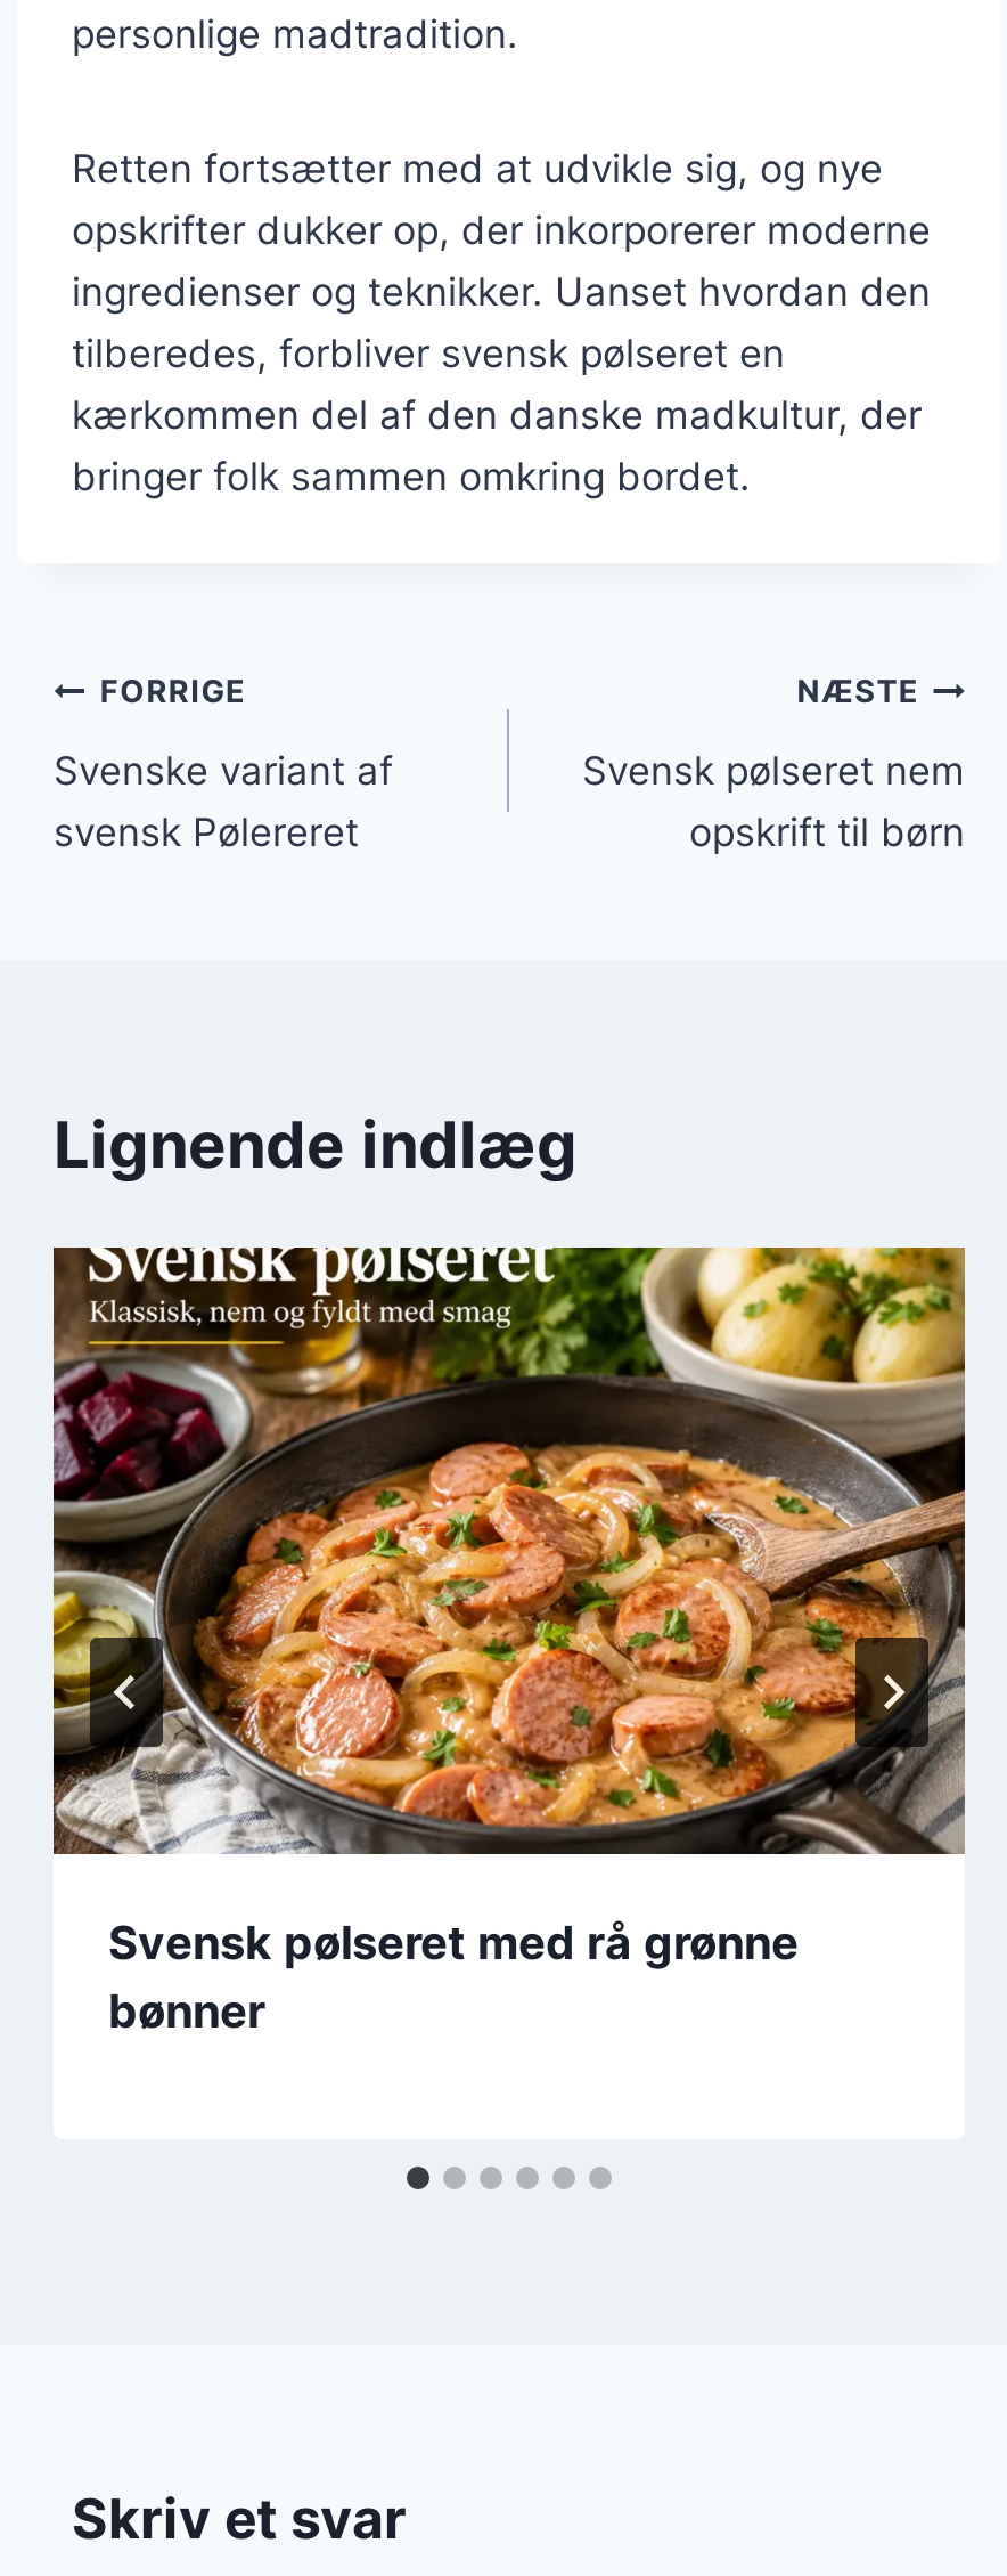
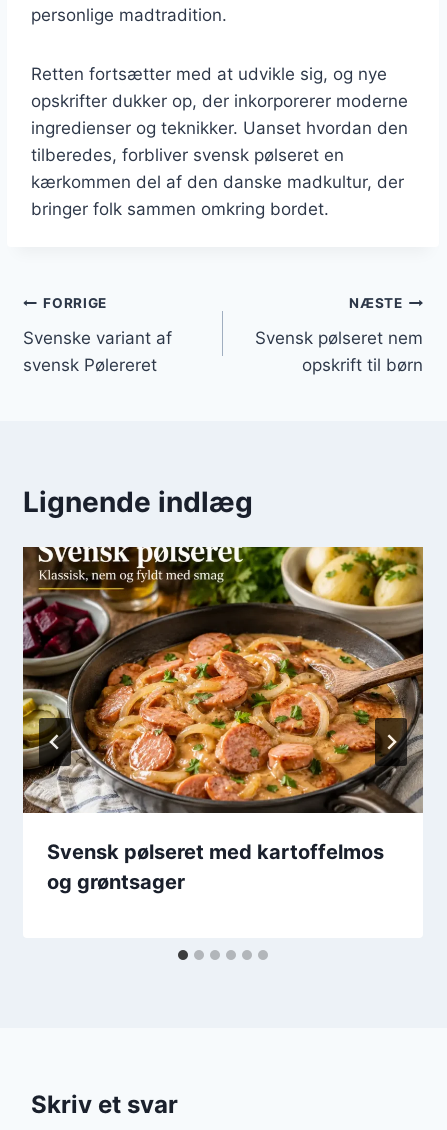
[108,1916,799,2039] Svensk pølseret med rå grønne | bønner -> [47,840,384,894] Svensk pølseret med kartoffelmos | og grøntsager

